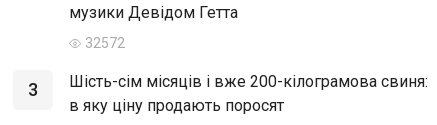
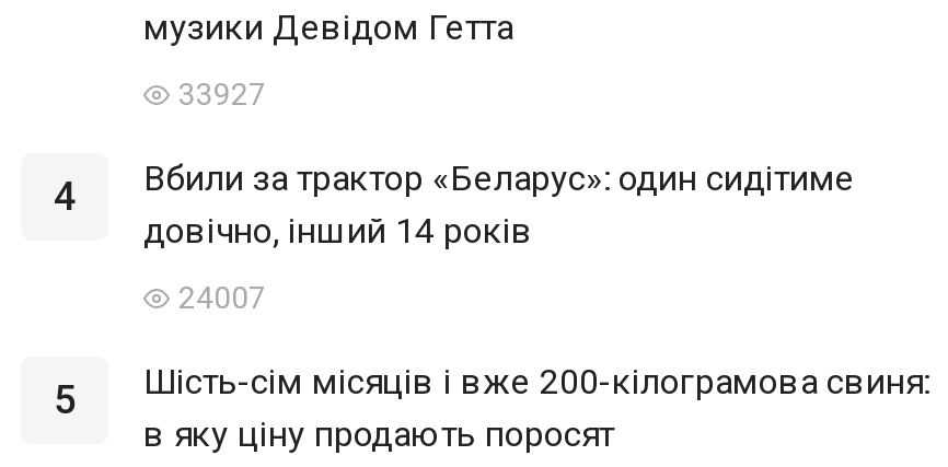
[28,35,125,100] 32572 | 3 -> [54,77,855,423] 33927 | 4 | Вбили за трактор «Беларус»: один сидітиме | довічно, інший 14 років | 24007 | 5

